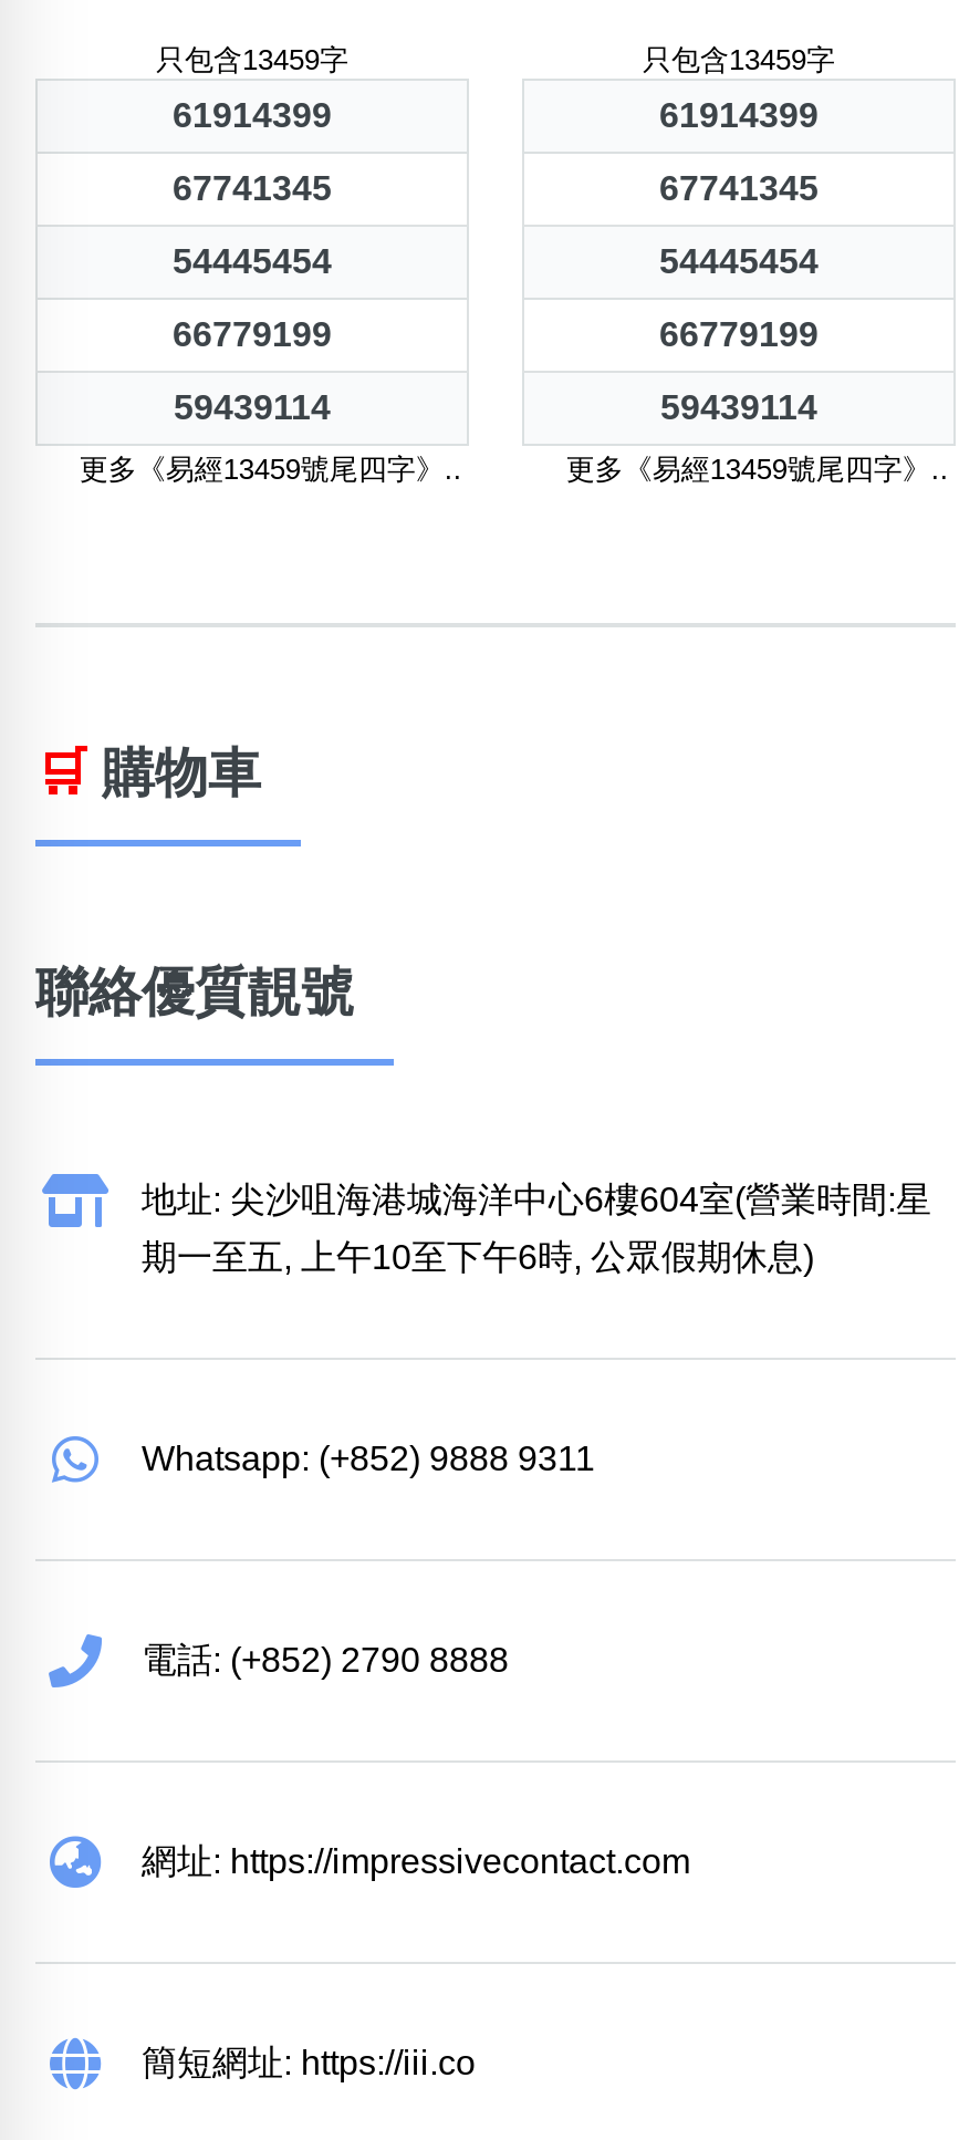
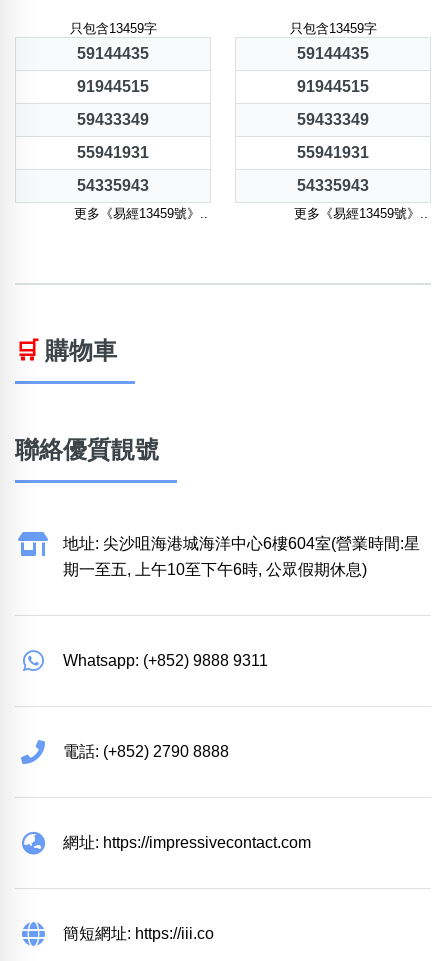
[173,97,332,134] 61914399 -> [77,45,149,62] 59144435
[659,97,819,134] 61914399 -> [297,45,369,62] 59144435
[173,170,332,207] 67741345 -> [77,78,149,95] 91944515
[659,170,819,207] 67741345 -> [297,78,369,95] 91944515
[173,243,332,280] 54445454 -> [77,111,149,128] 59433349
[659,243,819,280] 54445454 -> [297,111,369,128] 59433349
[173,316,332,353] 66779199 -> [77,144,149,161] 55941931
[659,316,819,353] 66779199 -> [297,144,369,161] 55941931
[174,389,331,426] 59439114 -> [77,177,149,194] 54335943
[660,389,817,426] 59439114 -> [297,177,369,194] 54335943
[79,452,462,485] 更多《易經13459號尾四字》.. -> [74,206,208,221] 更多《易經13459號》..
[566,452,949,485] 更多《易經13459號尾四字》.. -> [294,206,428,221] 更多《易經13459號》..

